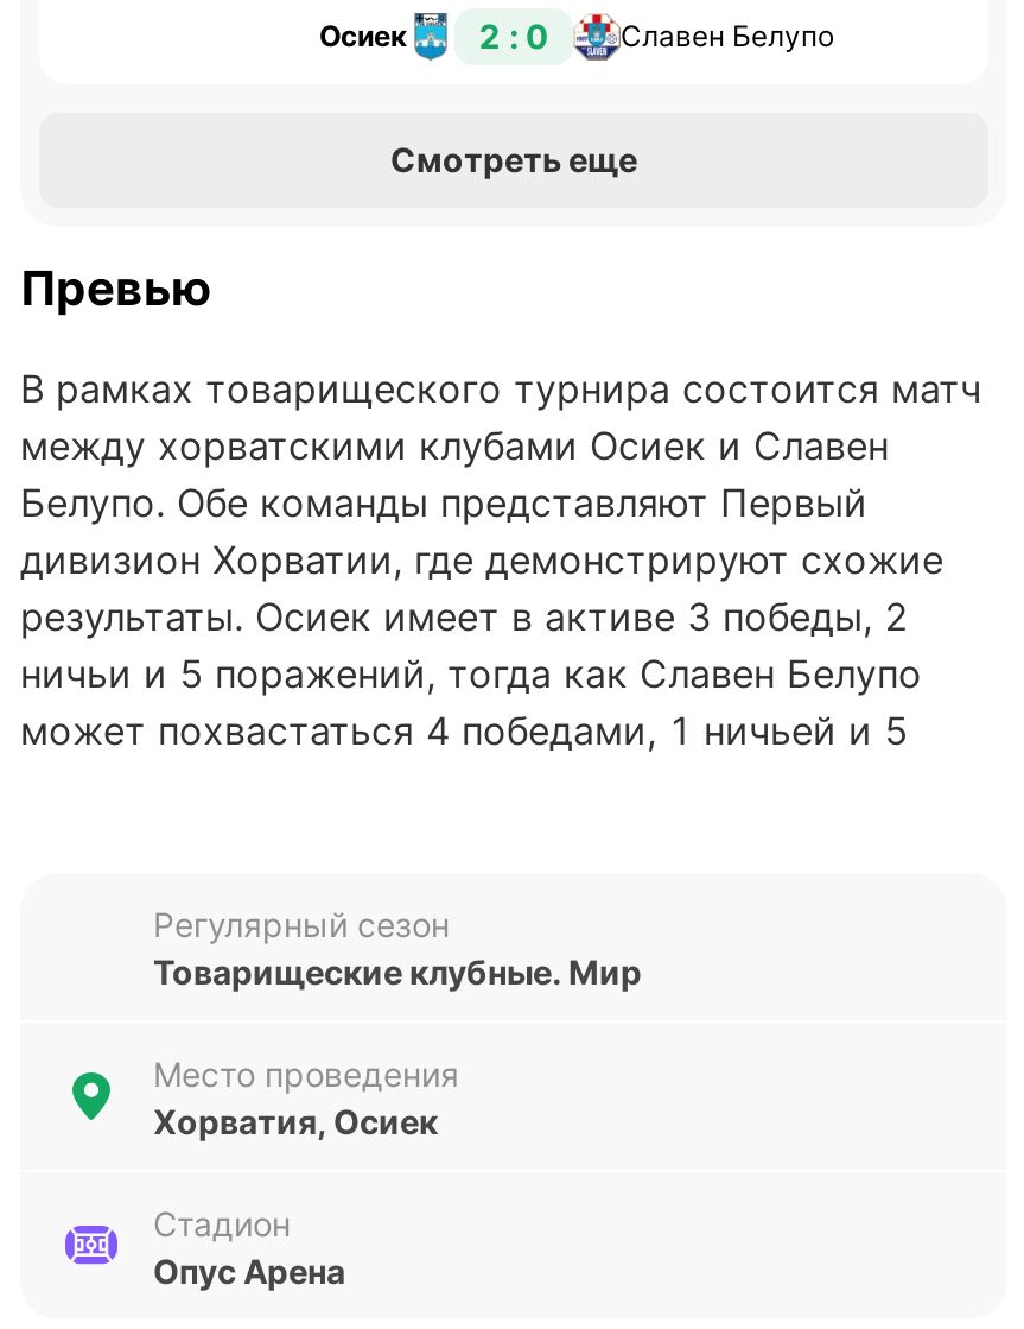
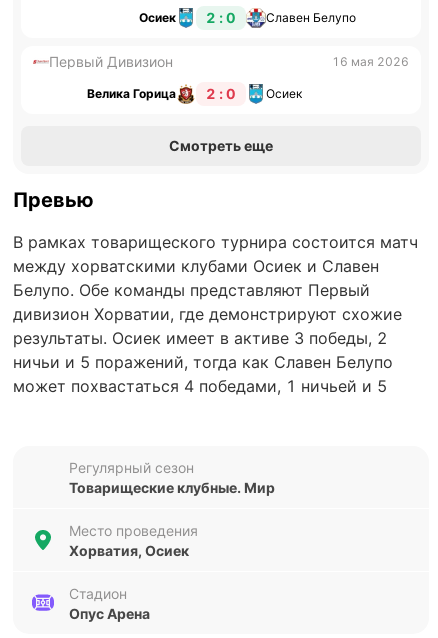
none -> [49,53,409,102] Первый Дивизион | 16 мая 2026 | Велика Горица | 2 : 0 | Осиек

